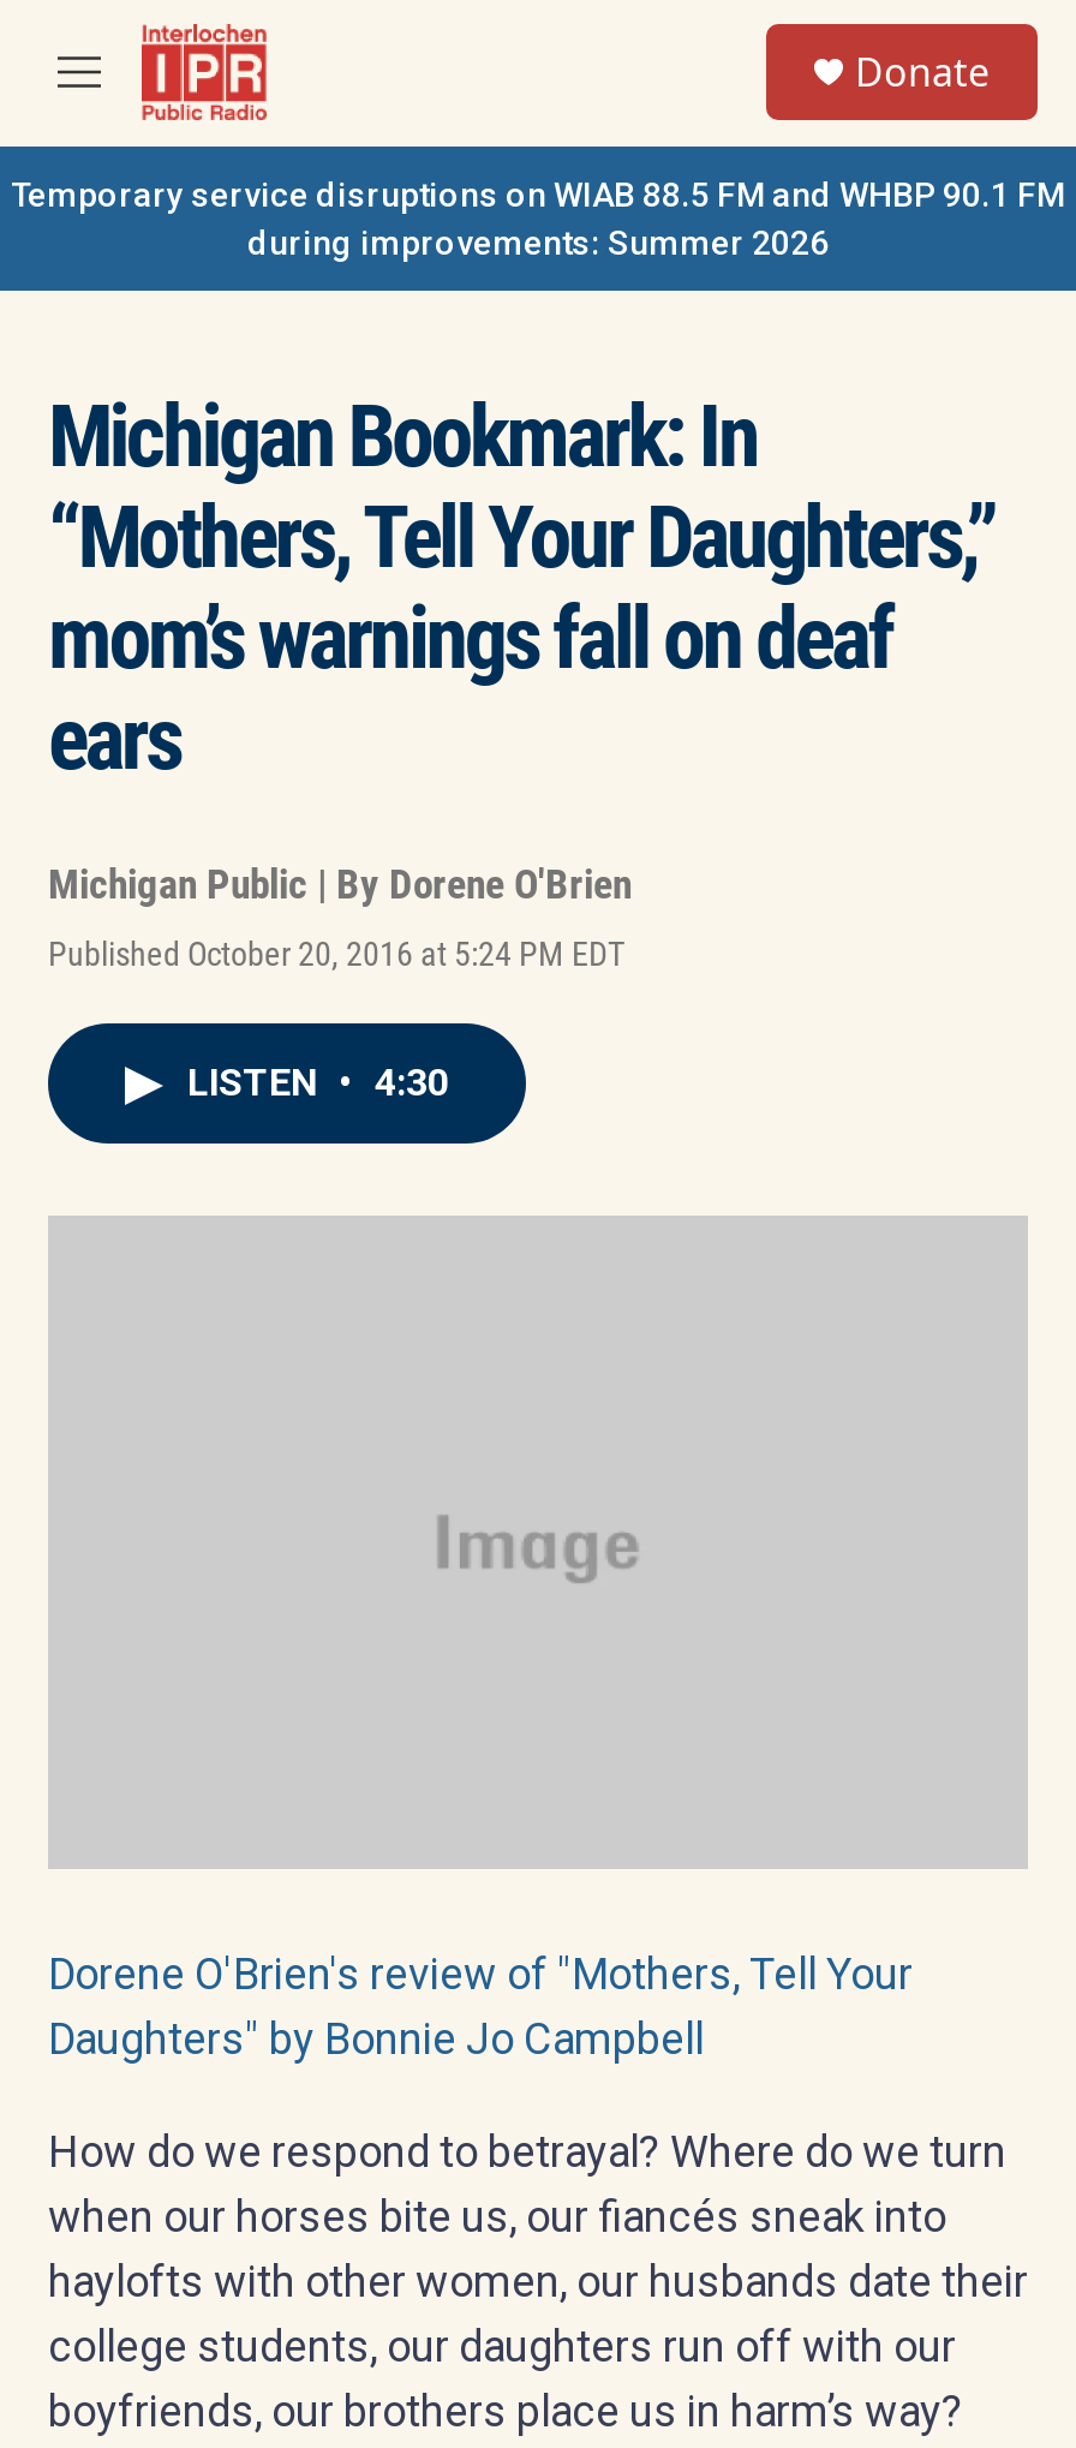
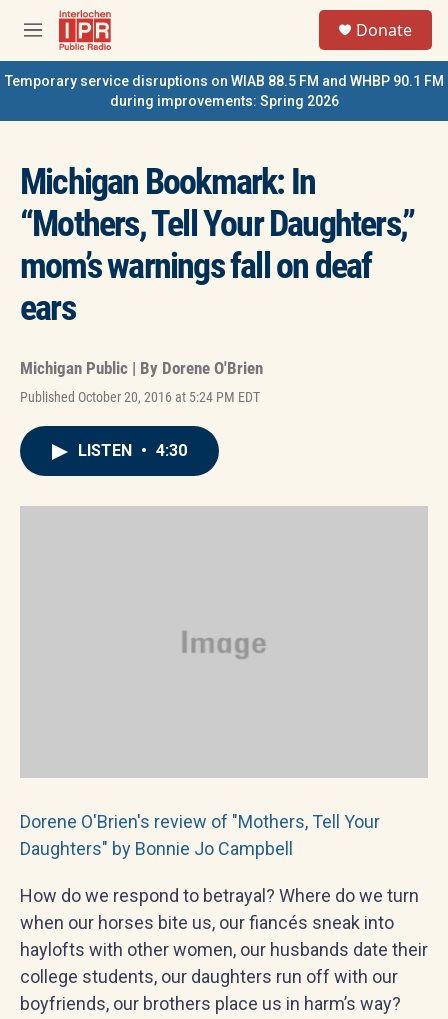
[247,223,829,262] during improvements: Summer 2026 -> [109,93,338,109] during improvements: Spring 2026

